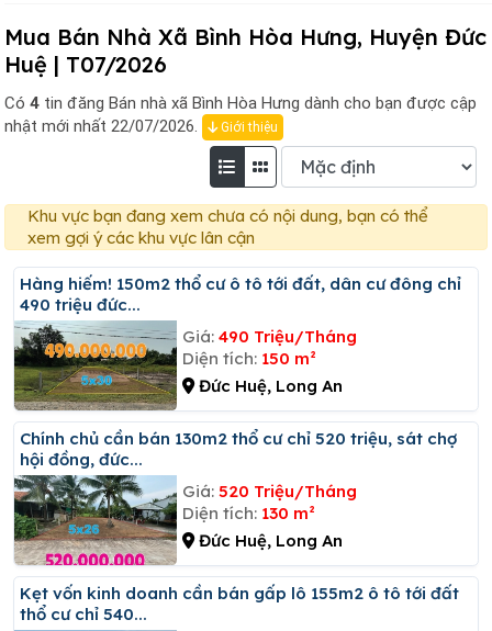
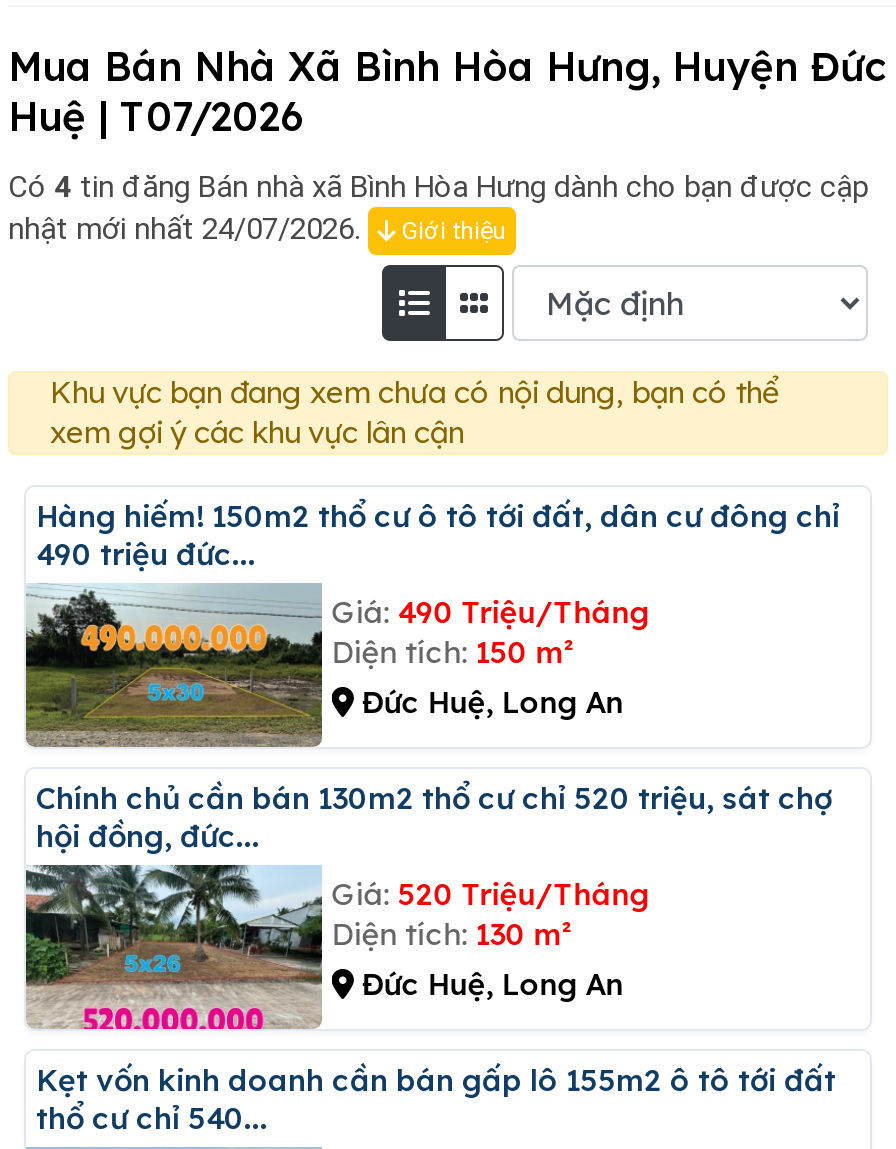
[4,116,278,136] nhật mới nhất 22/07/2026. Giới thiệu -> [8,211,506,247] nhật mới nhất 24/07/2026. Giới thiệu

